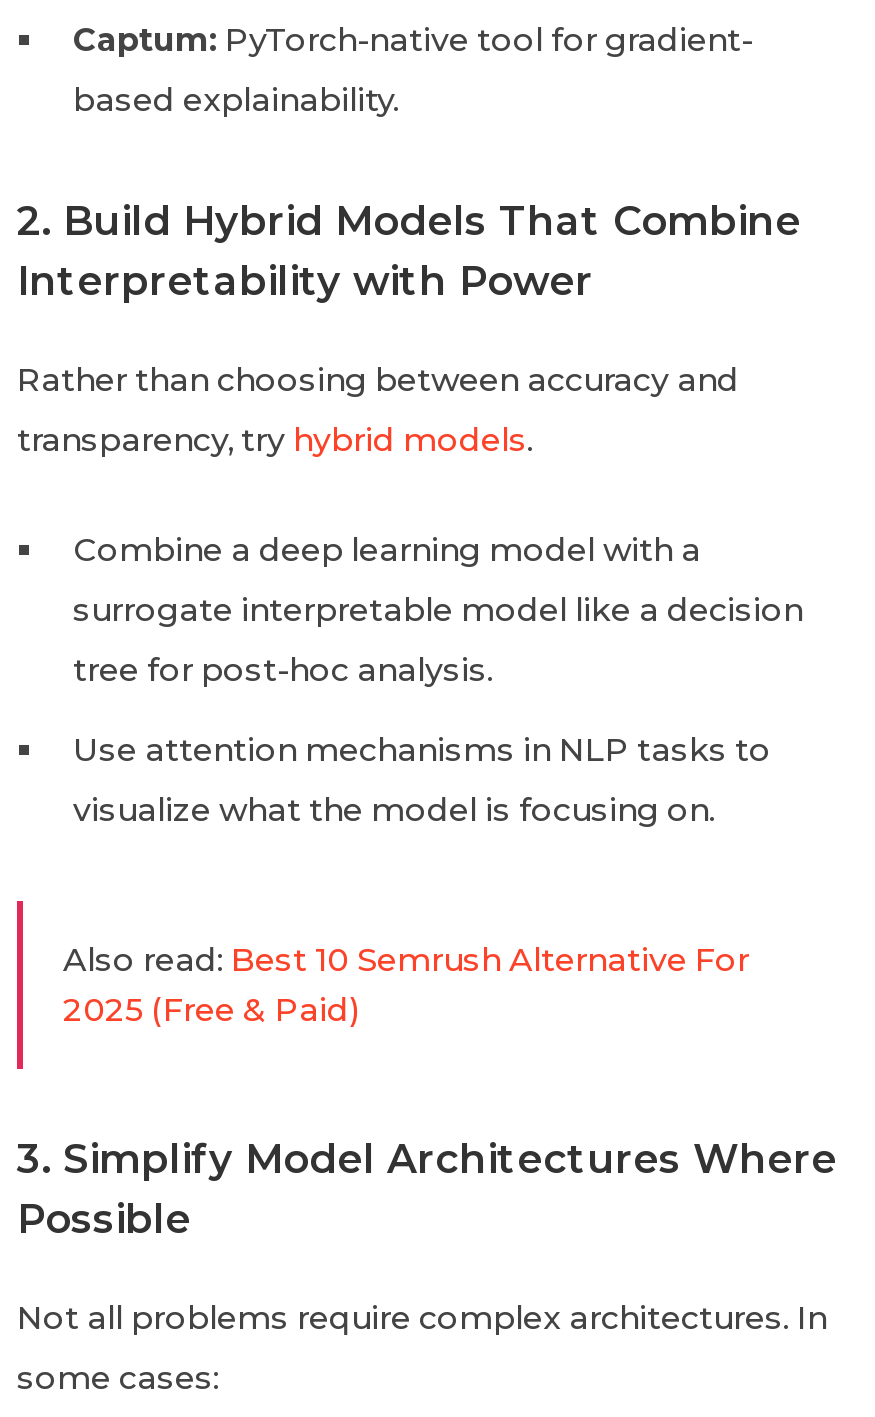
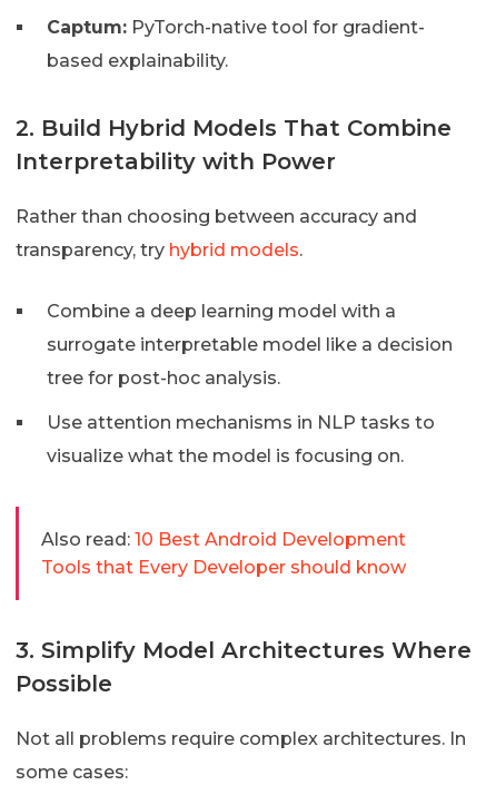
[63,941,749,1029] Also read: Best 10 Semrush Alternative For | 2025 (Free & Paid) -> [41,529,406,578] Also read: 10 Best Android Development | Tools that Every Developer should know

